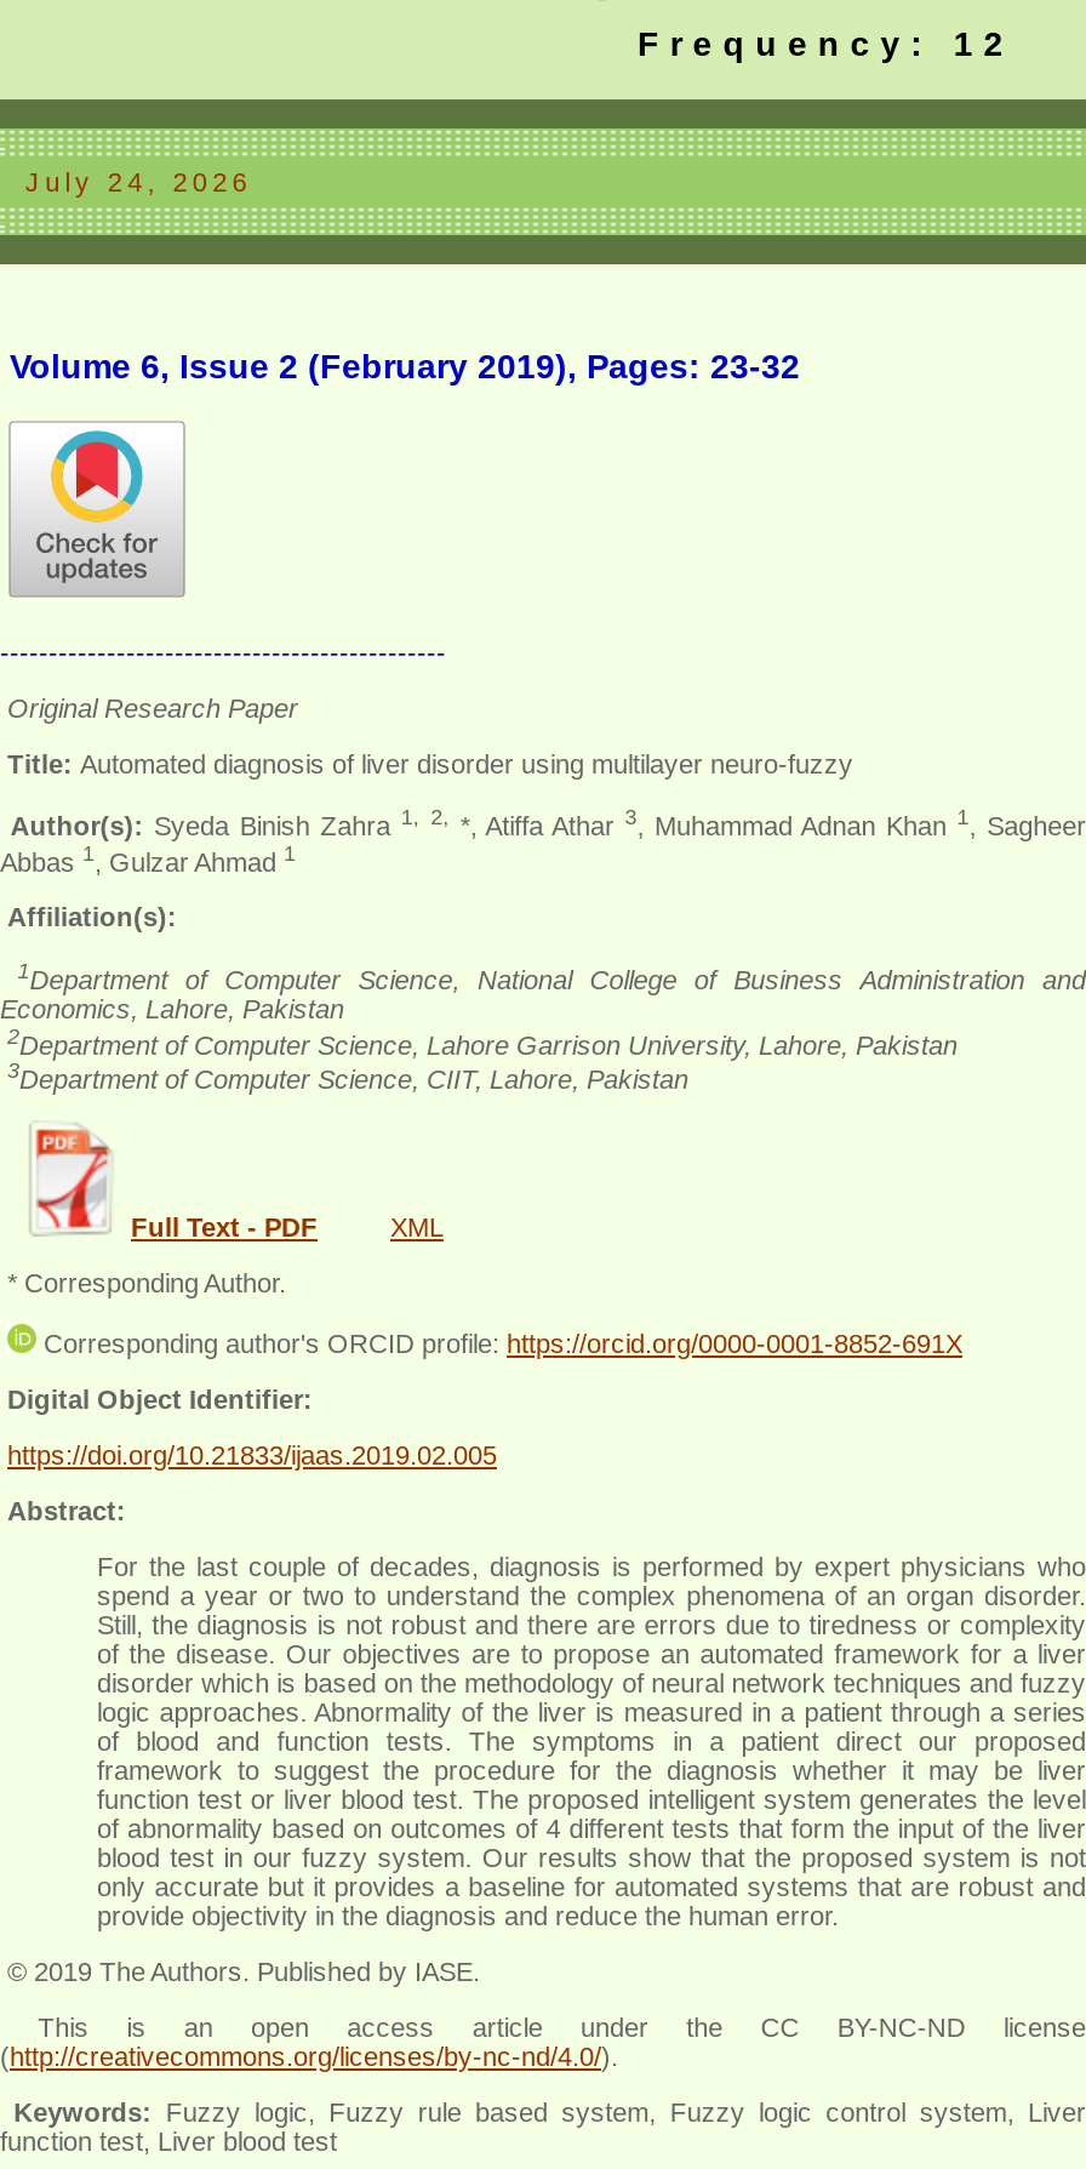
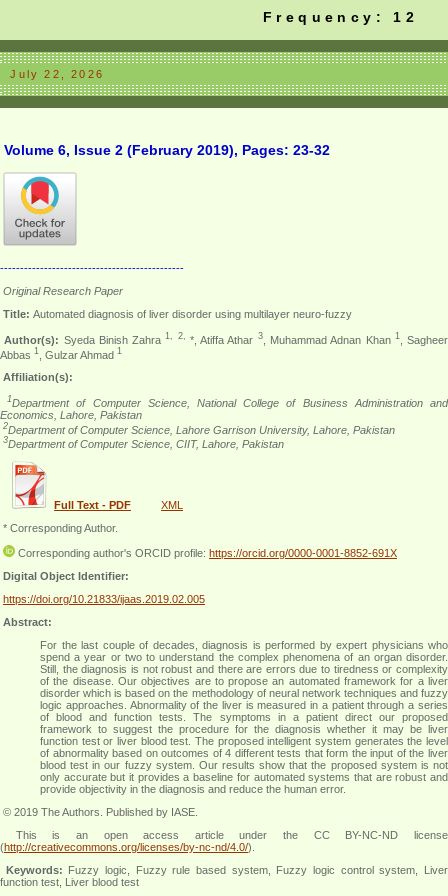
[25,167,252,196] July 24, 2026 -> [10,68,104,80] July 22, 2026

